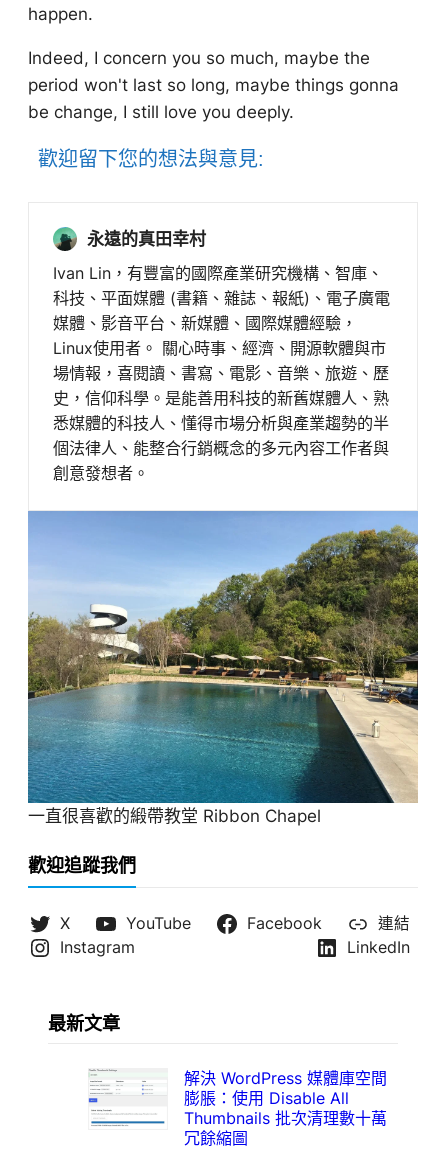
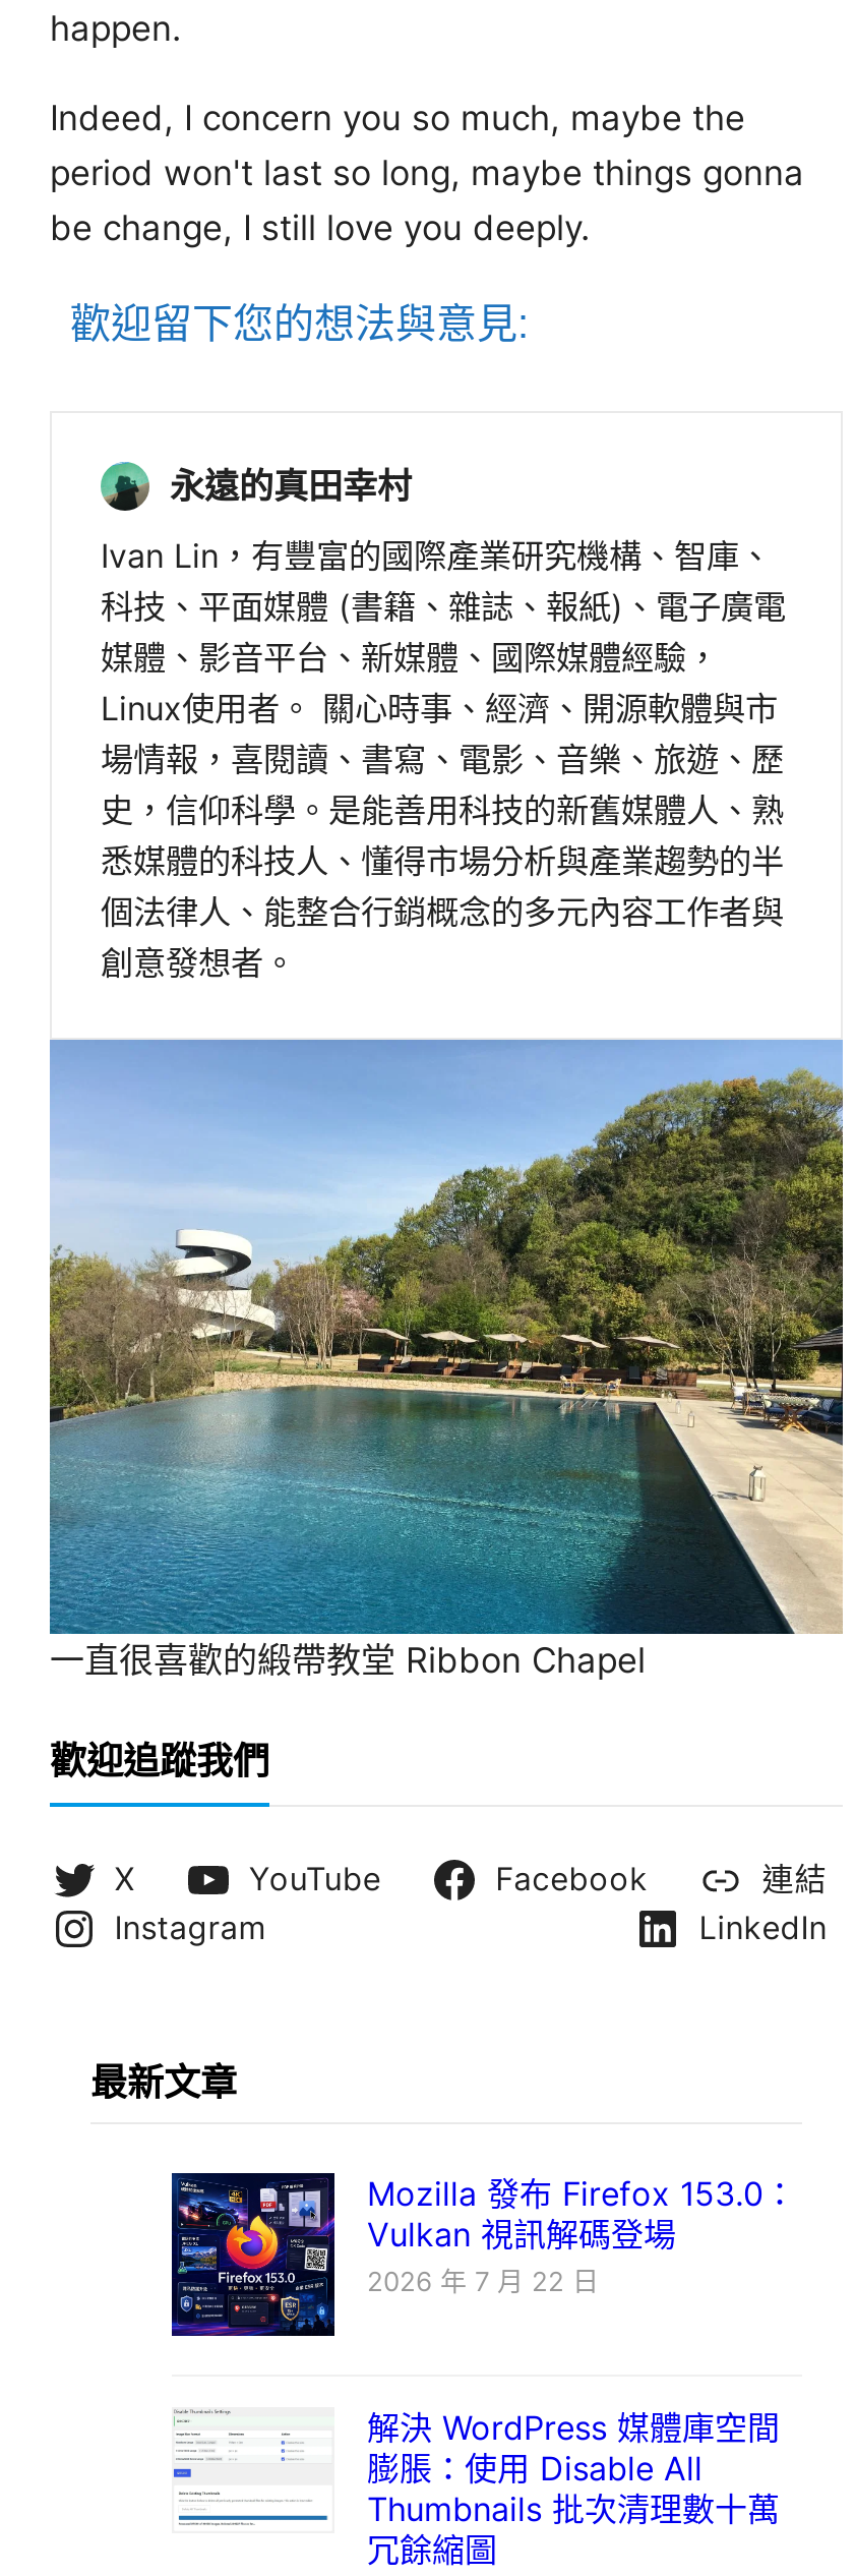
none -> [170,2171,796,2338] [image] | Mozilla 發布 Firefox 153.0： | Vulkan 視訊解碼登場 | 2026 年 7 月 22 日

